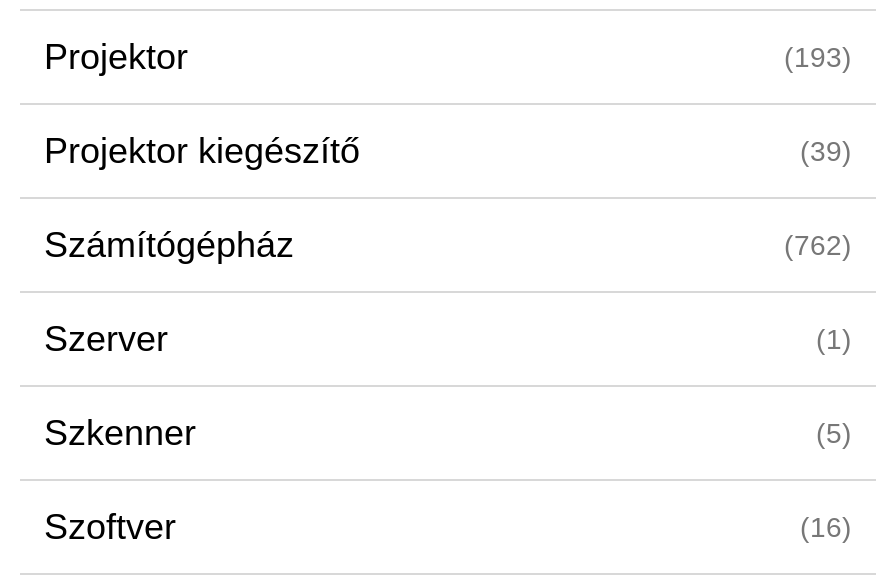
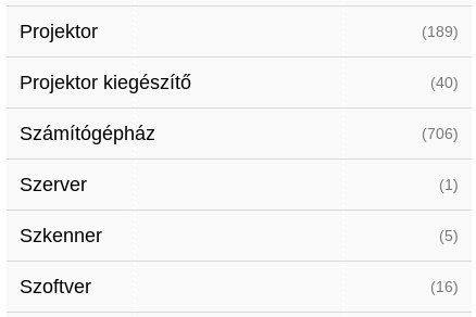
[784,41,852,73] (193) -> [422,23,459,40] (189)
[800,135,852,167] (39) -> [430,74,459,91] (40)
[784,229,852,261] (762) -> [422,125,459,142] (706)

